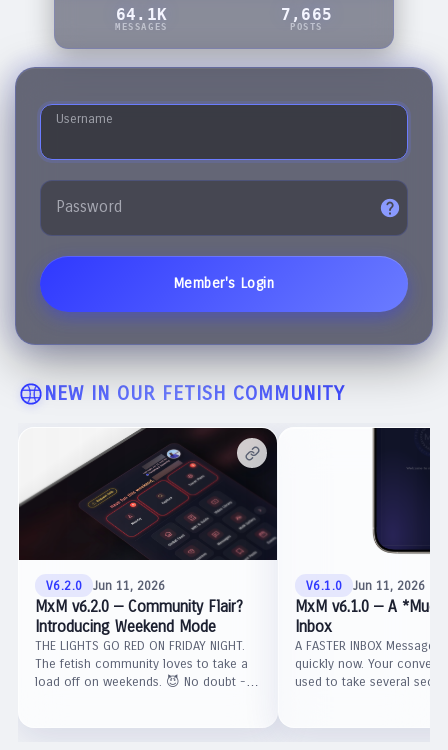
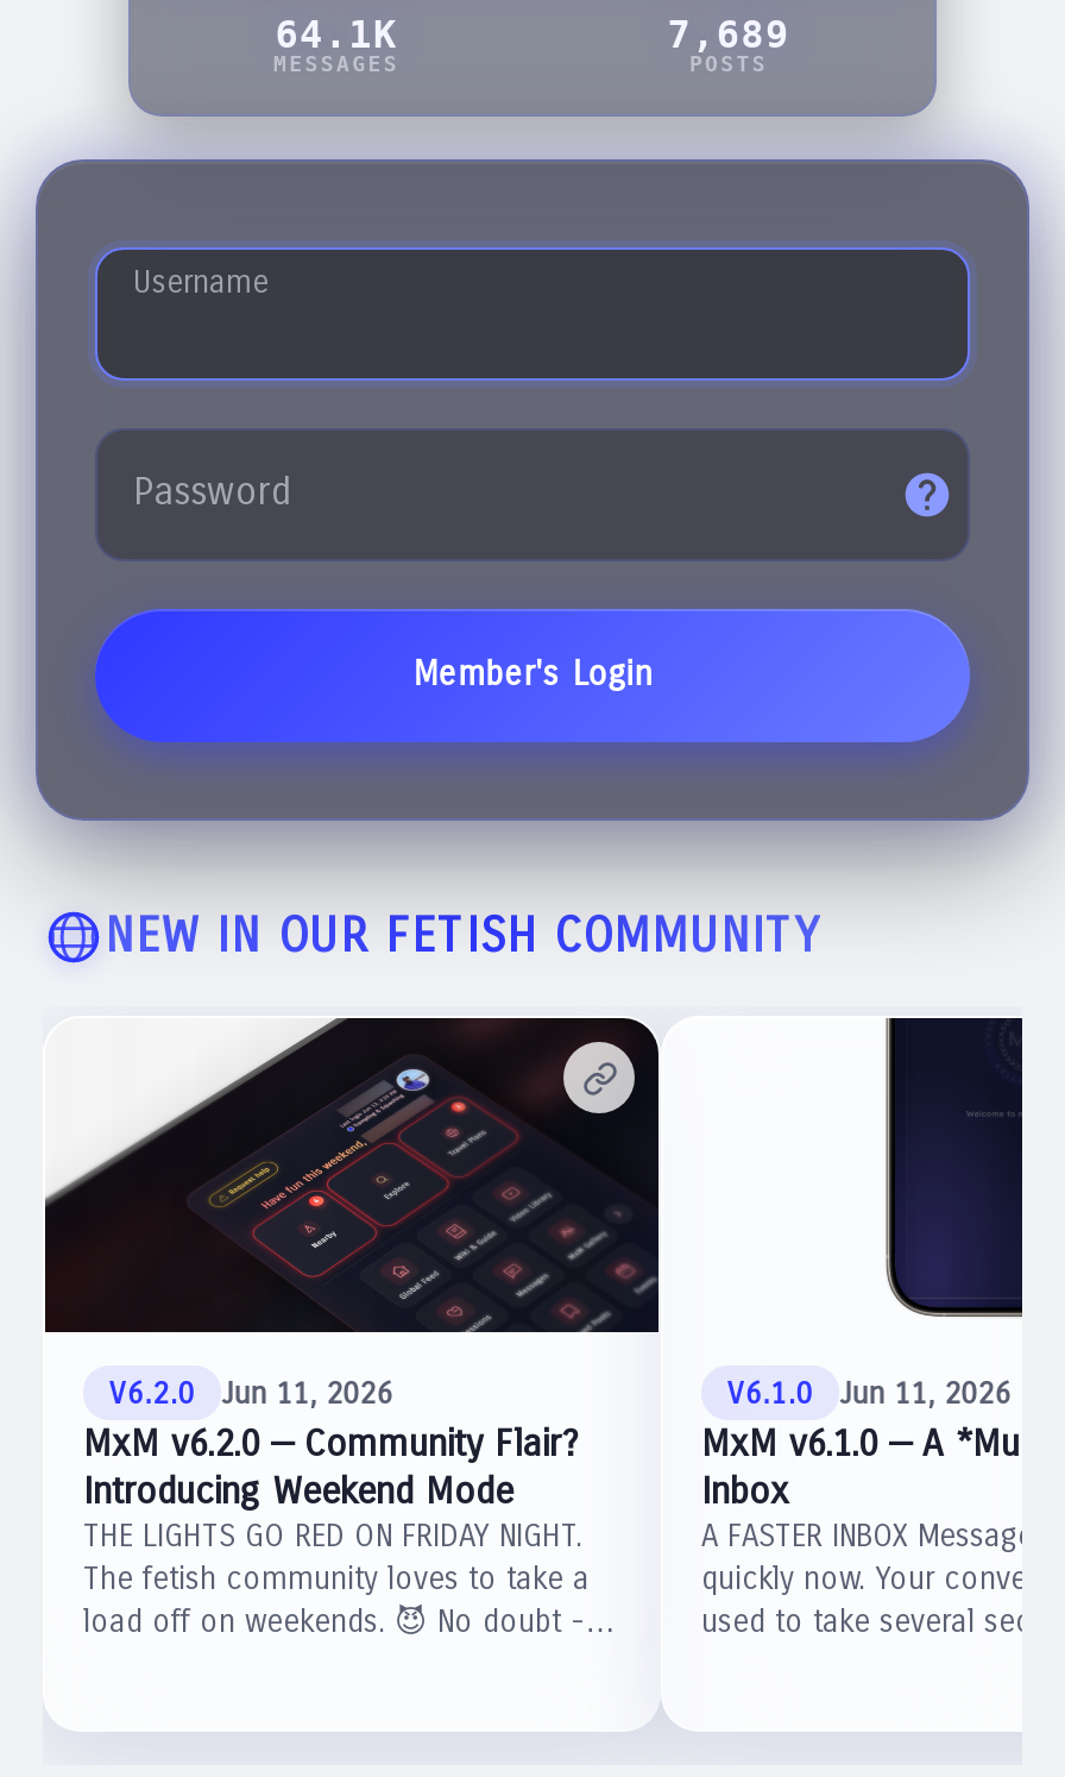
[281,5,332,24] 7,665 -> [667,12,790,57] 7,689

